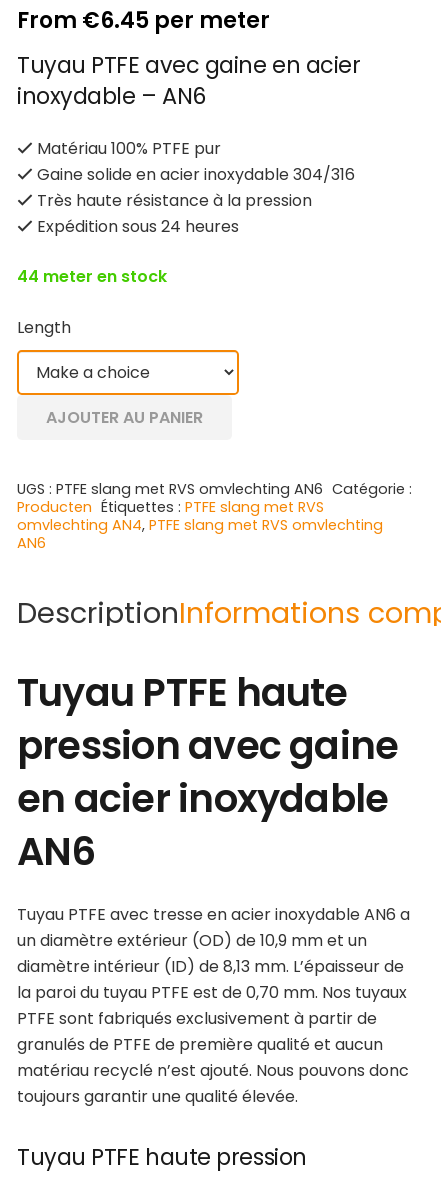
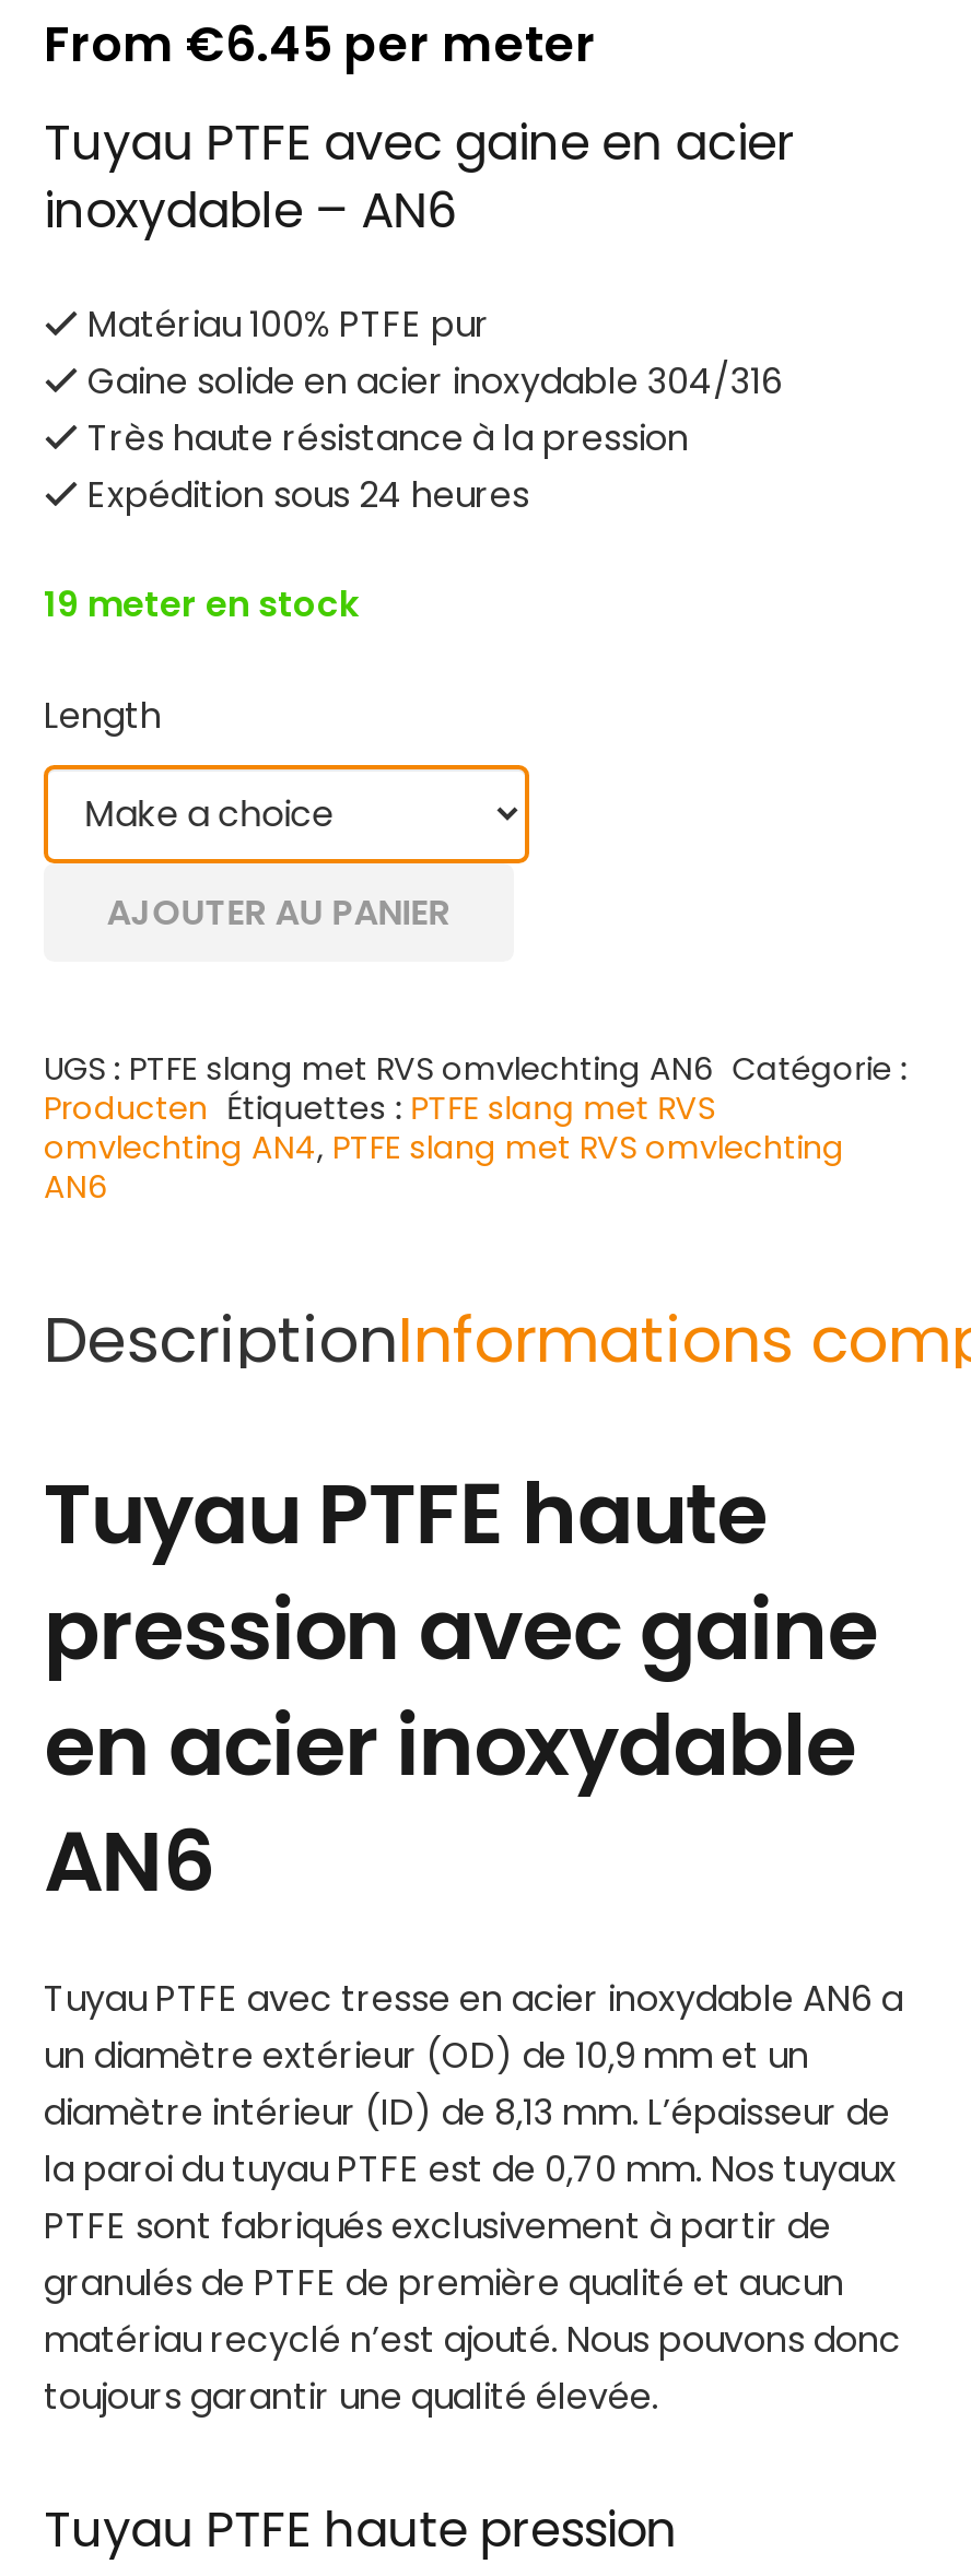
[17,265,167,288] 44 meter en stock -> [44,580,359,630] 19 meter en stock

